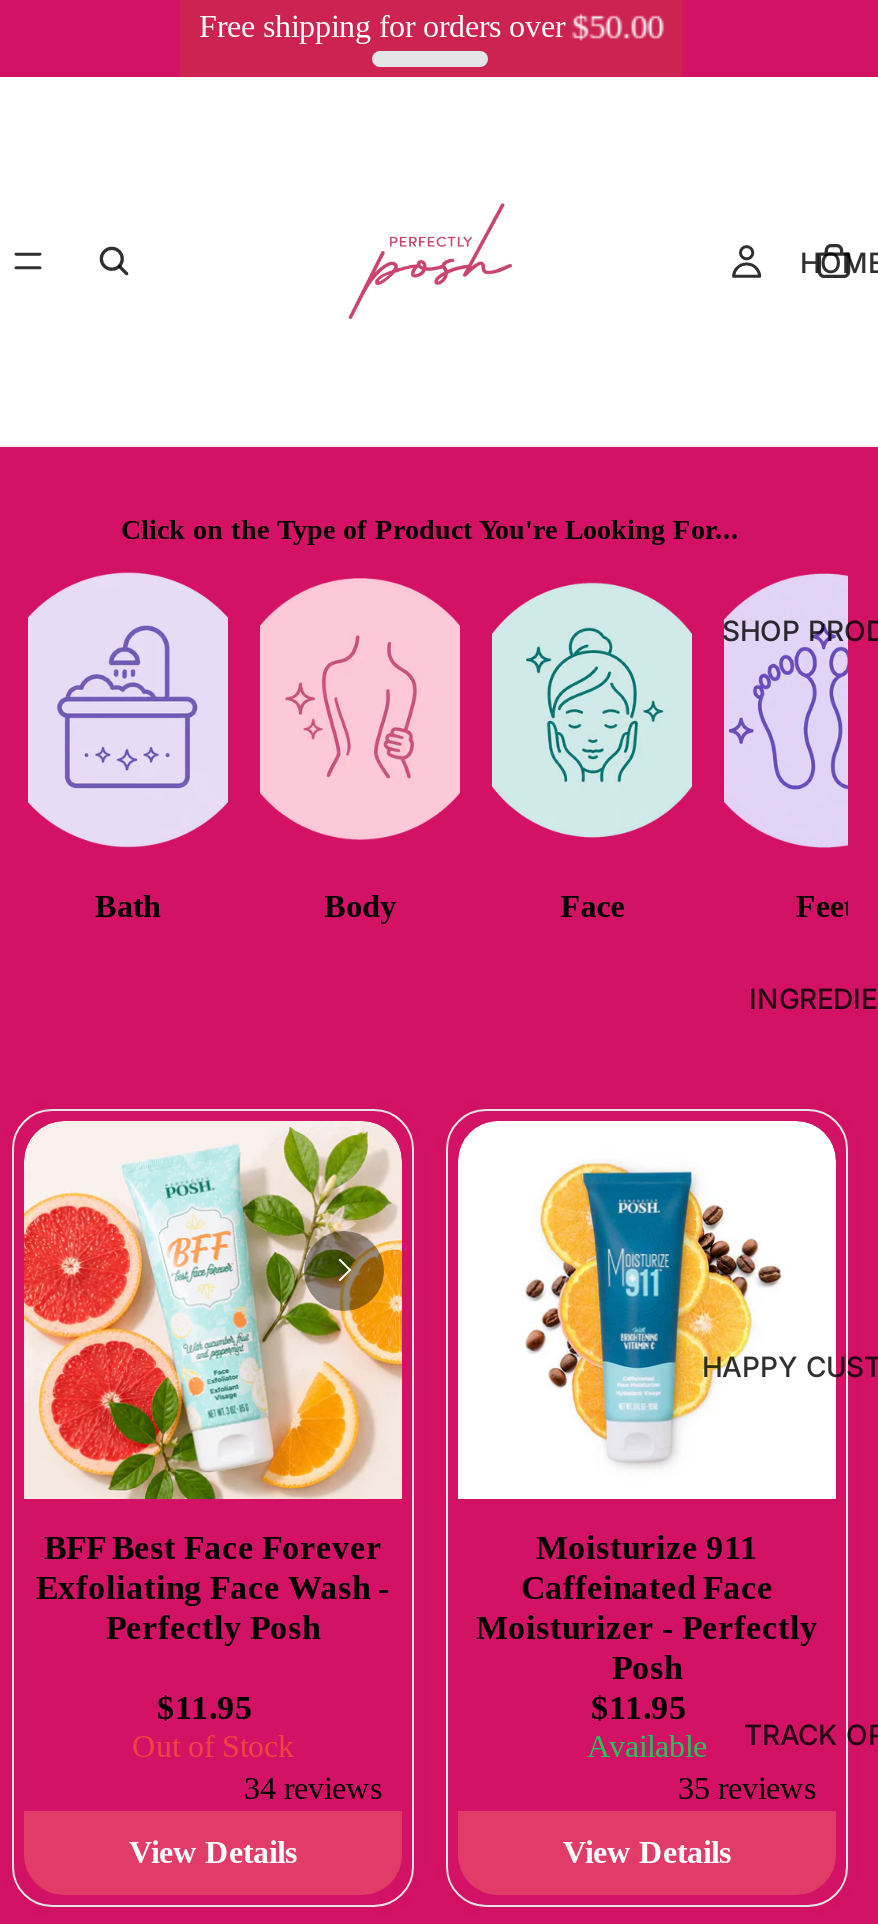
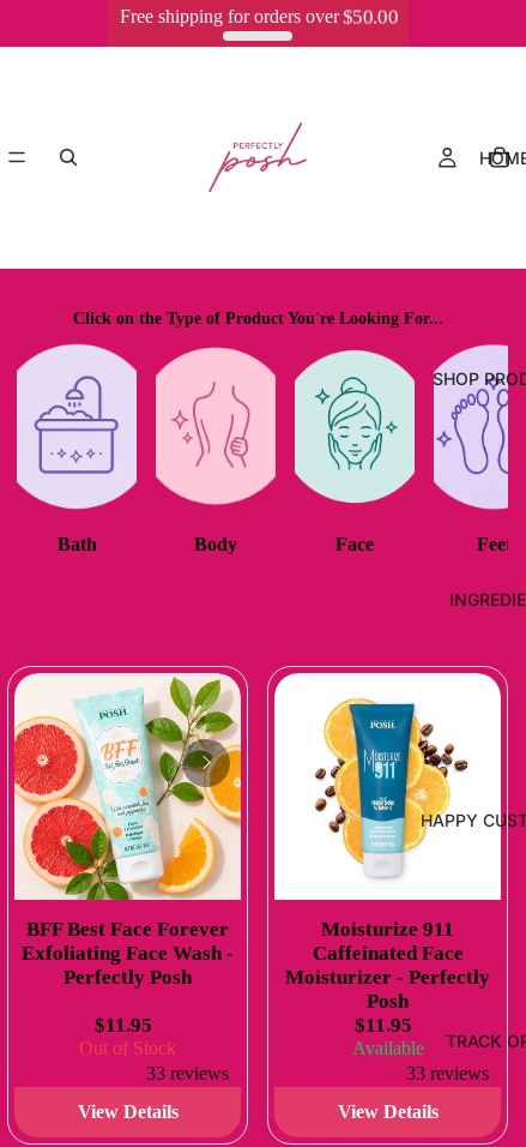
[244,1771,382,1805] 34 reviews -> [146,1063,229,1084] 33 reviews
[678,1771,816,1805] 35 reviews -> [406,1063,489,1084] 33 reviews

